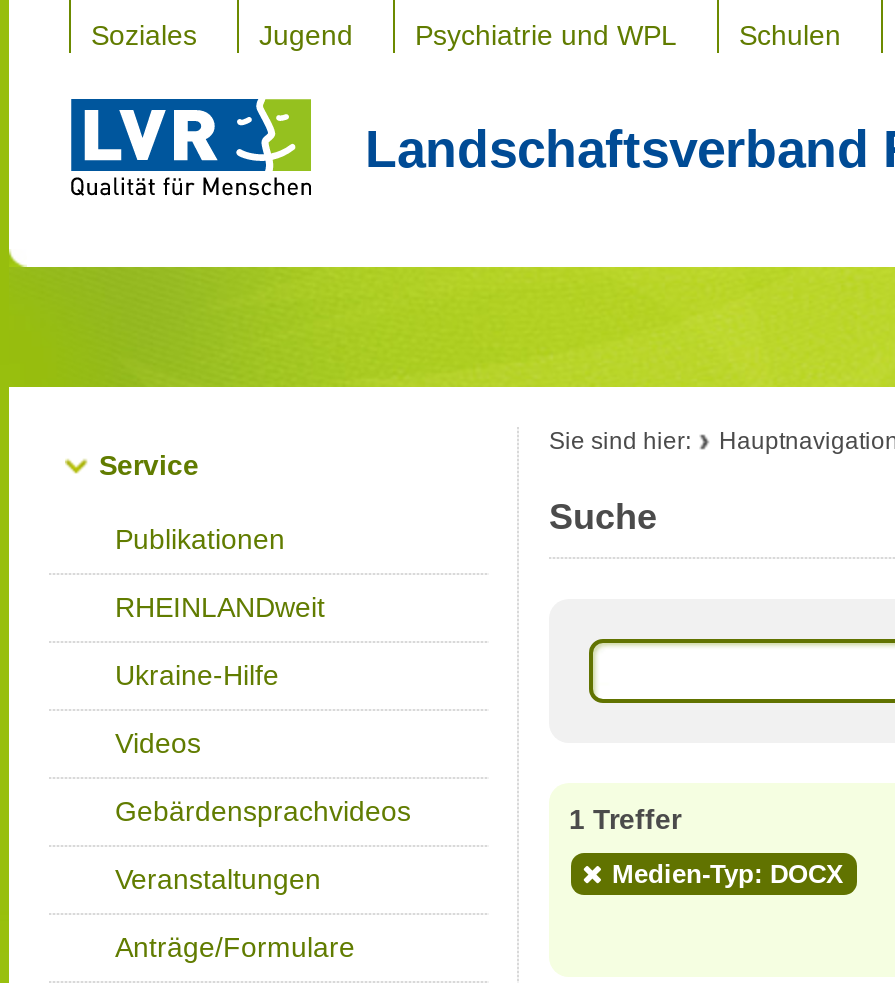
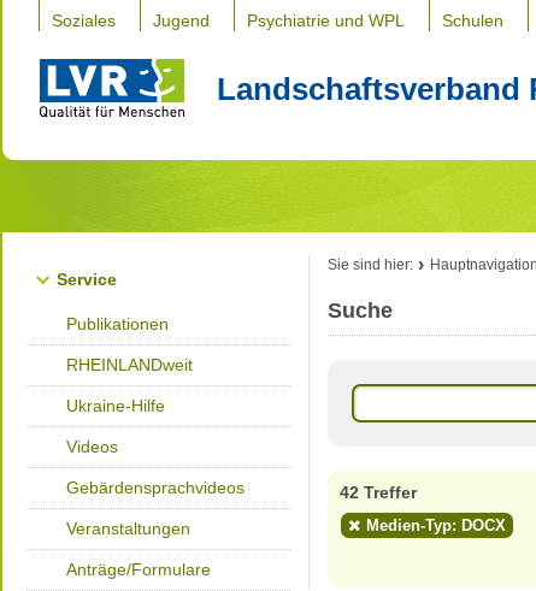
[569,803,681,835] 1 Treffer -> [340,483,417,502] 42 Treffer

